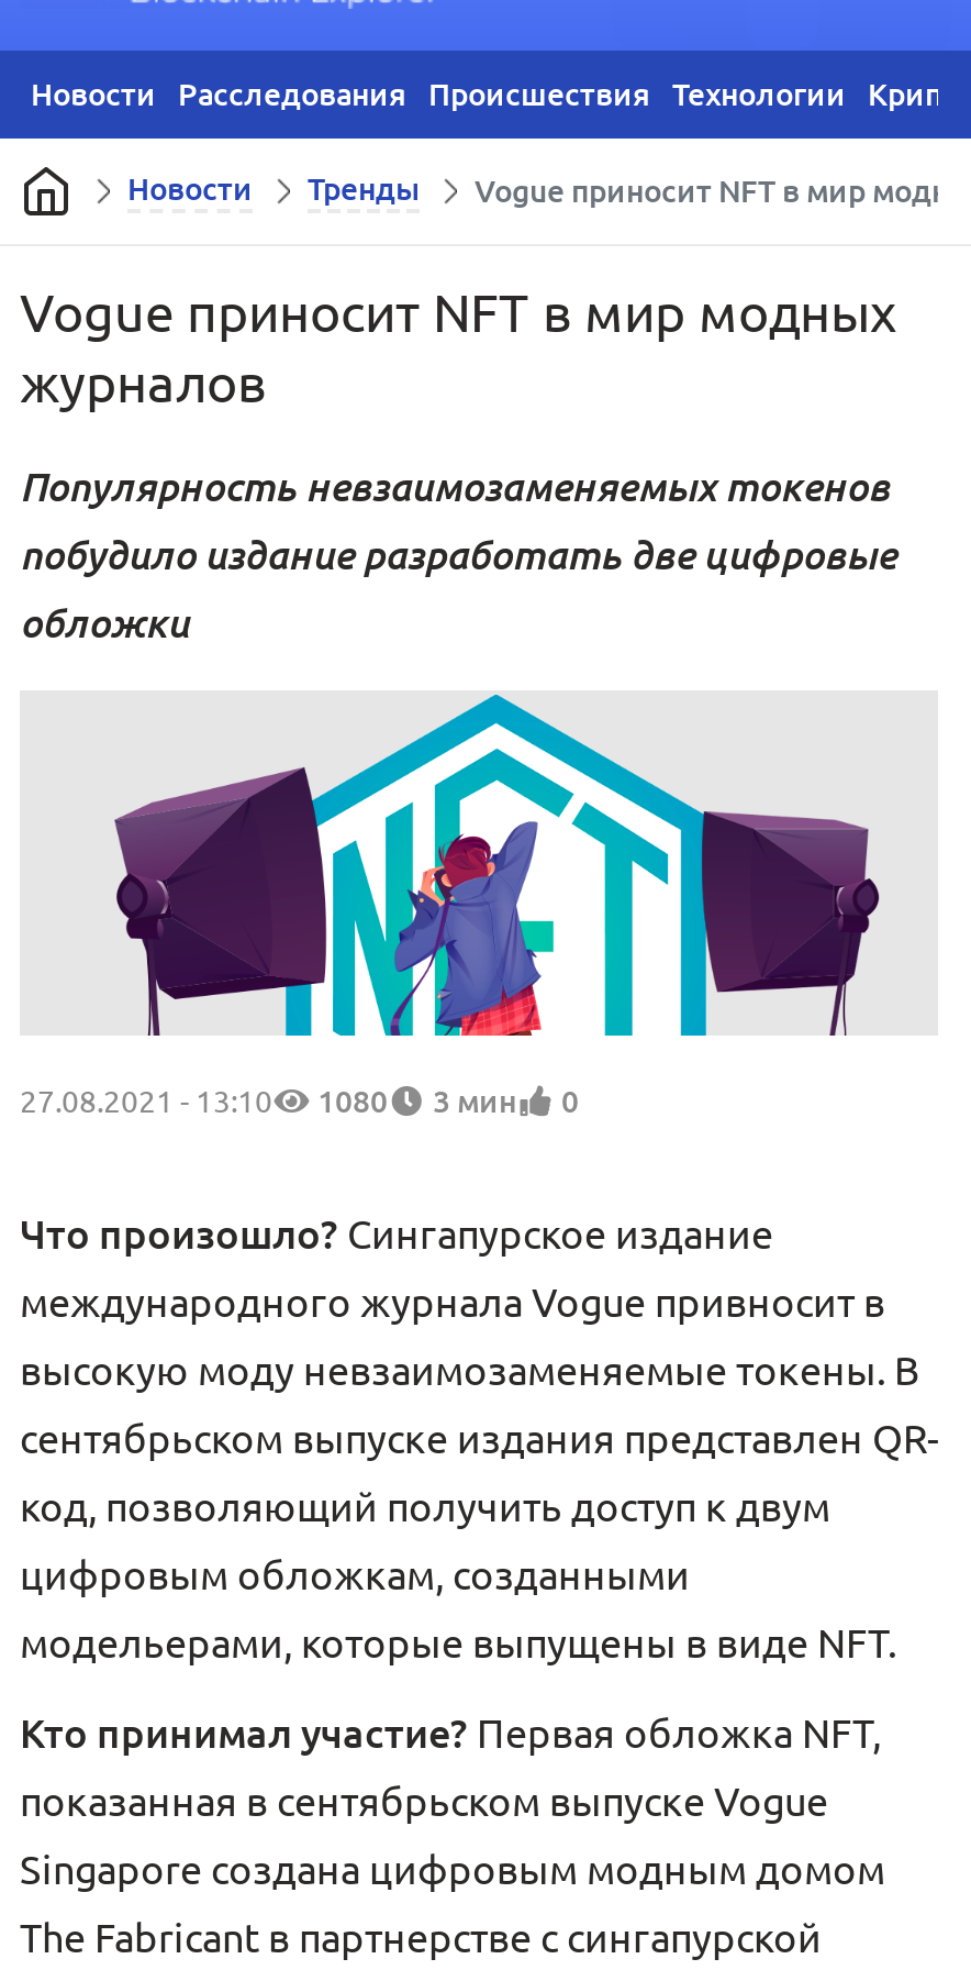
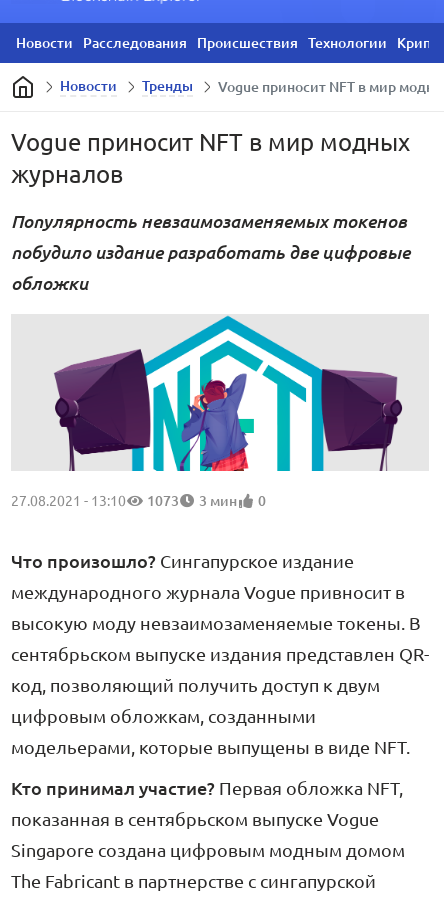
[20,1083,579,1119] 27.08.2021 - 13:10 1080 3 мин 0 -> [11,493,265,509] 27.08.2021 - 13:10 1073 3 мин 0

